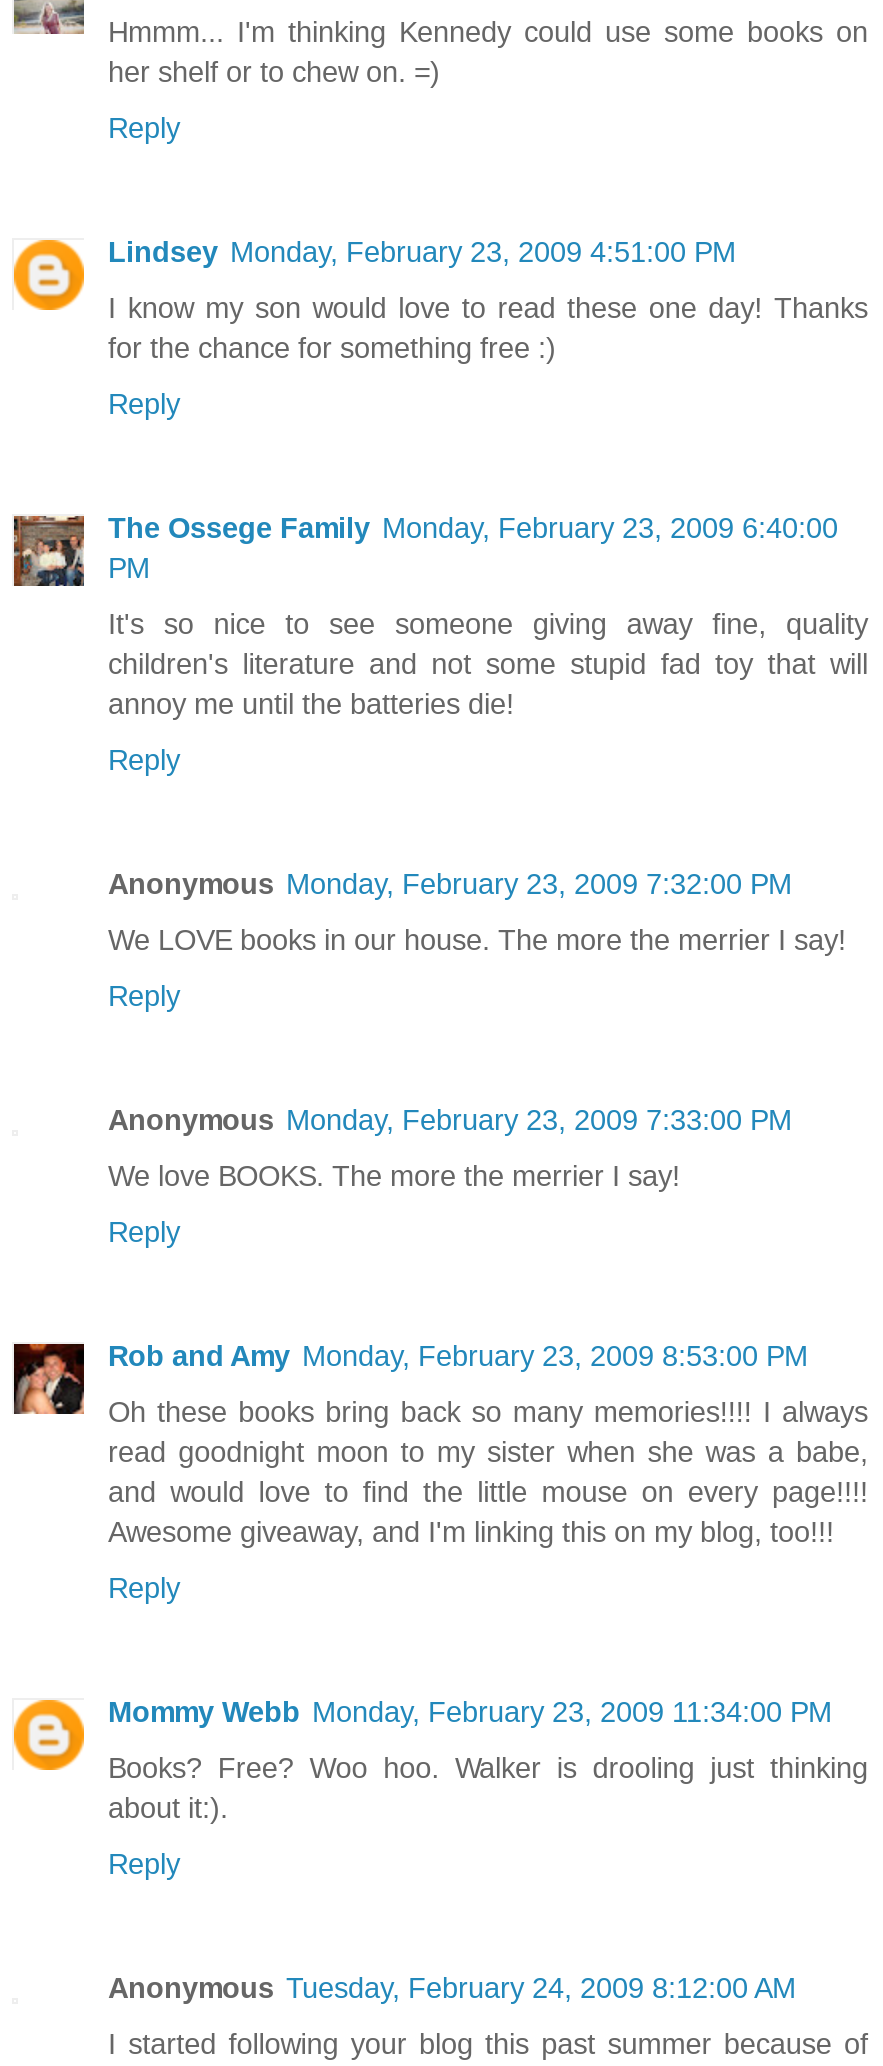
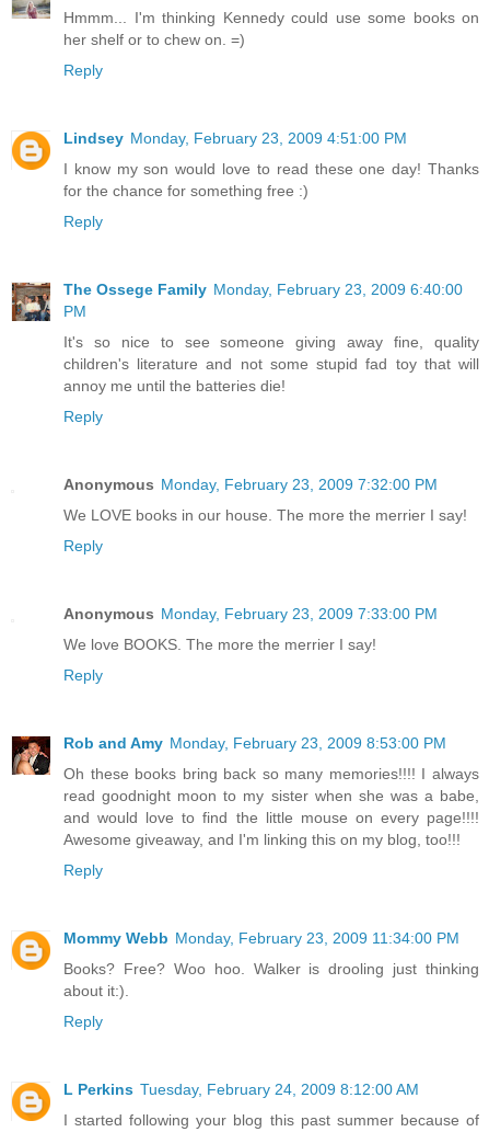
none -> [10,1080,51,1122] [image]
[108,1972,796,2004] Anonymous Tuesday, February 24, 2009 8:12:00 AM -> [63,1080,419,1098] L Perkins Tuesday, February 24, 2009 8:12:00 AM

